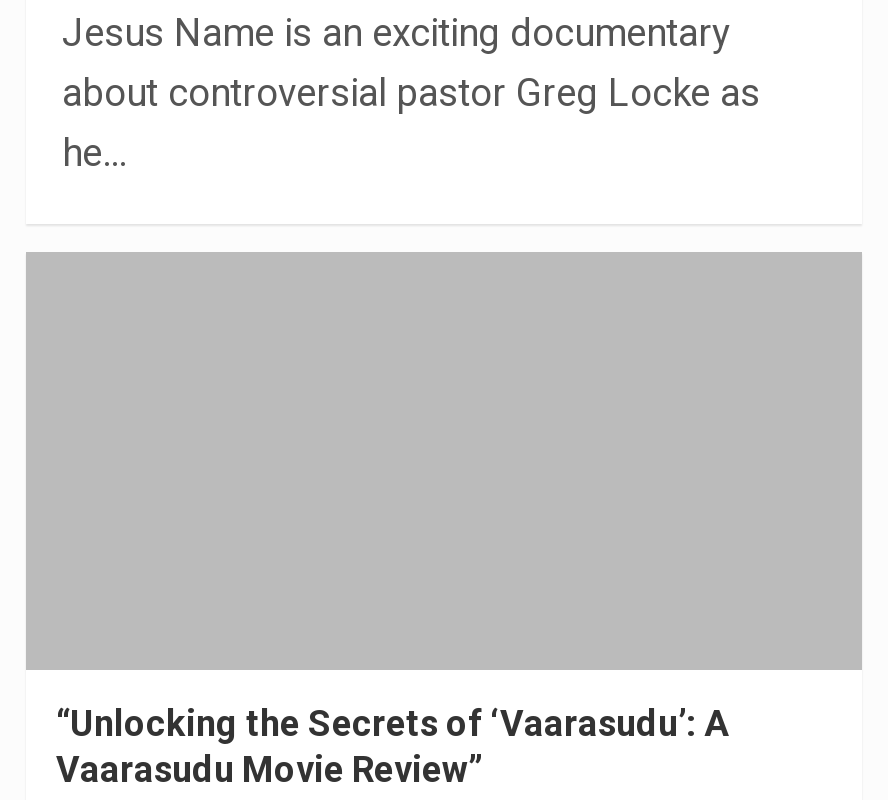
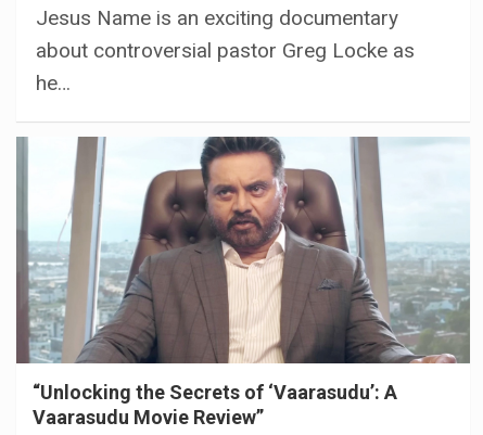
none -> [16,137,470,364] [image]

